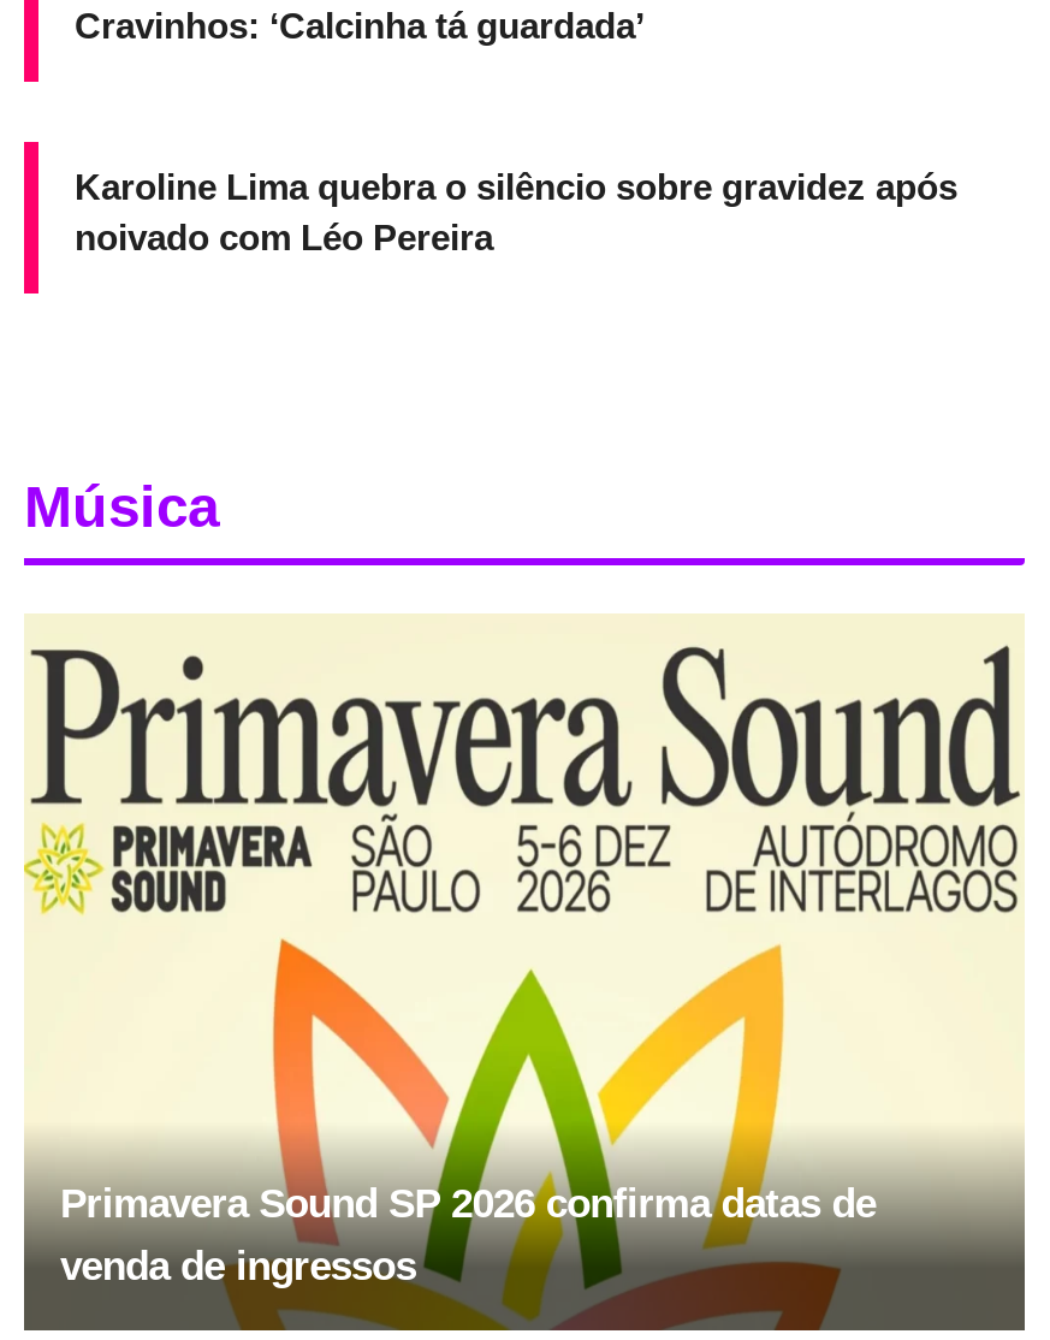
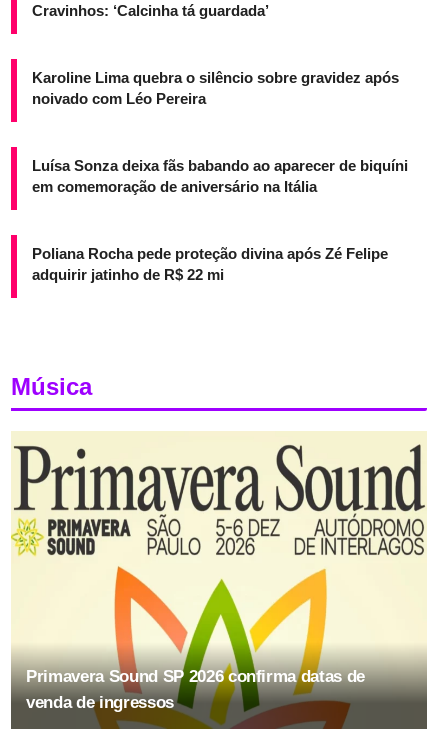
none -> [32,157,408,195] Luísa Sonza deixa fãs babando ao aparecer de biquíni | em comemoração de aniversário na Itália
none -> [32,245,388,283] Poliana Rocha pede proteção divina após Zé Felipe | adquirir jatinho de R$ 22 mi

